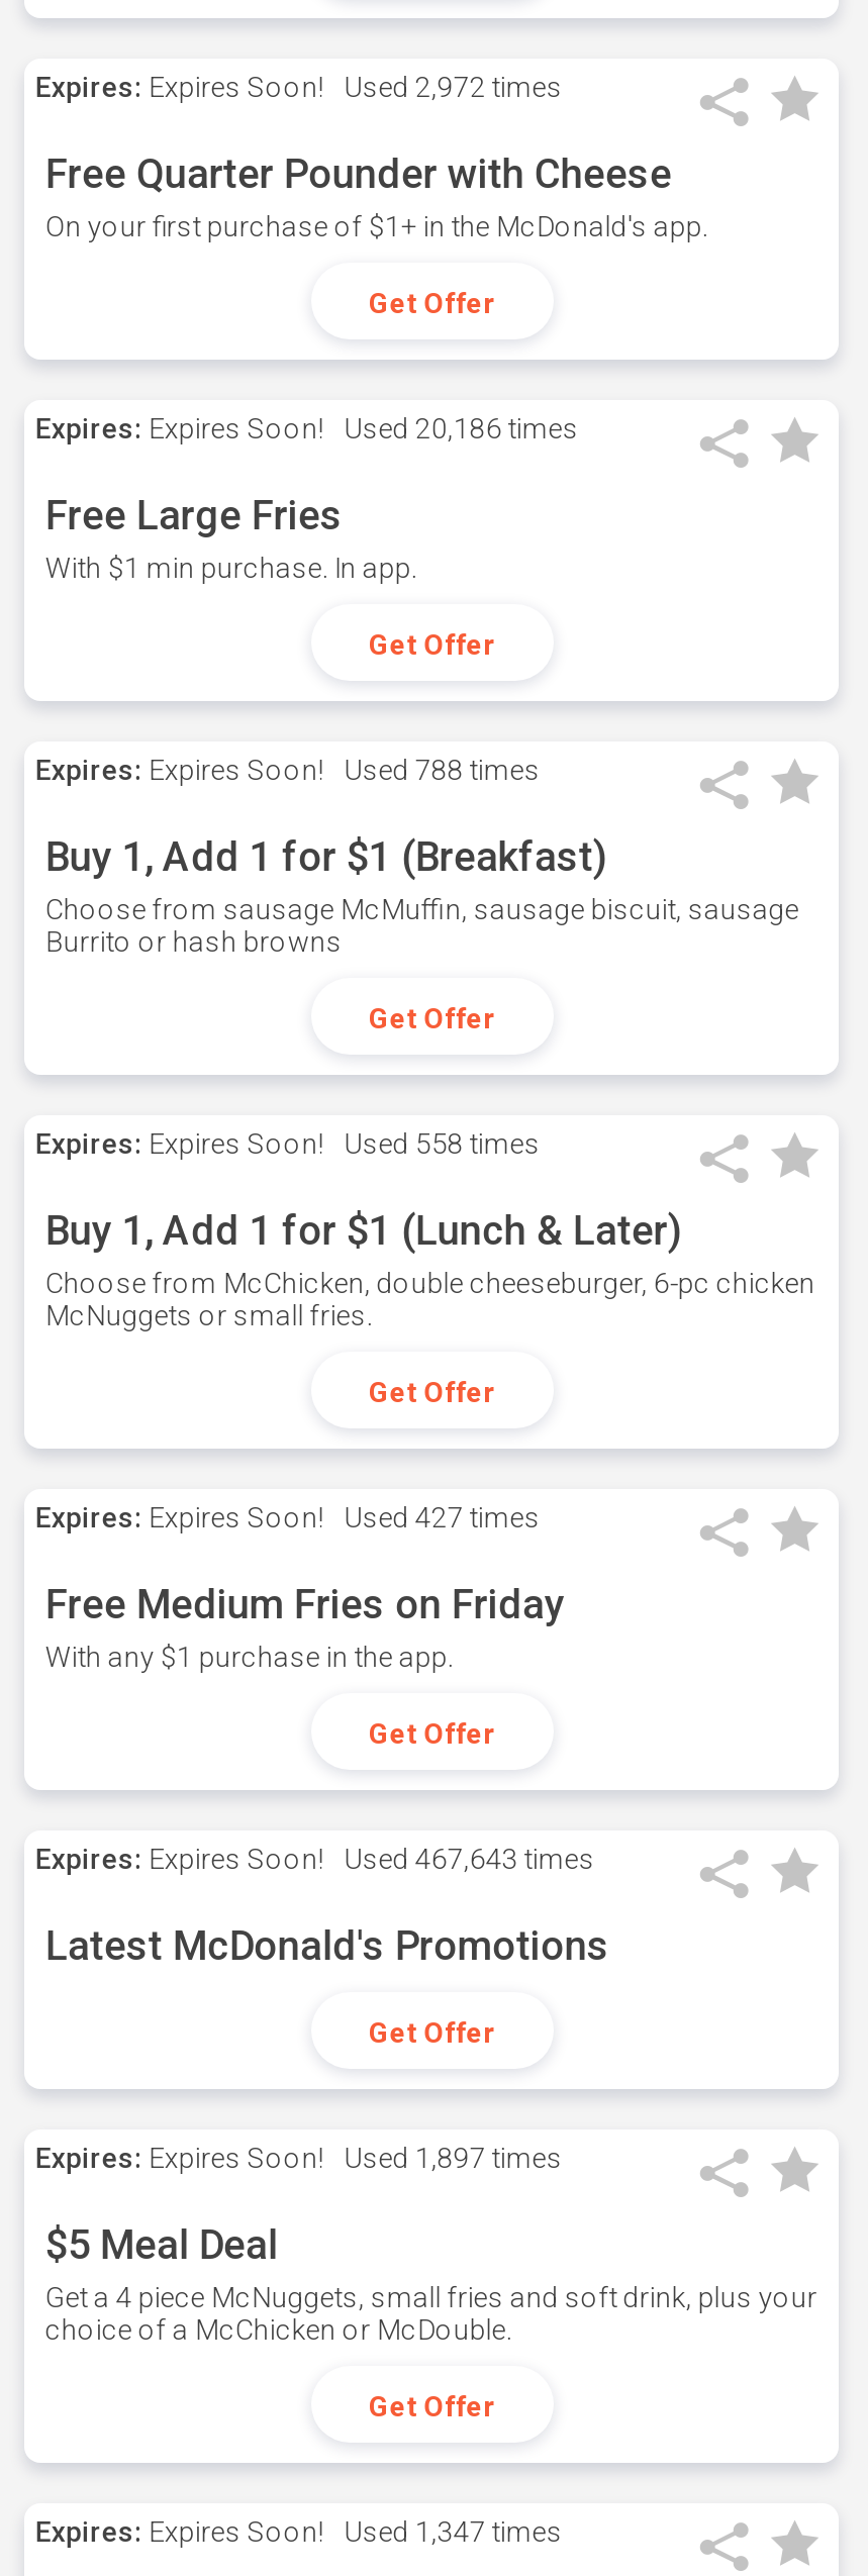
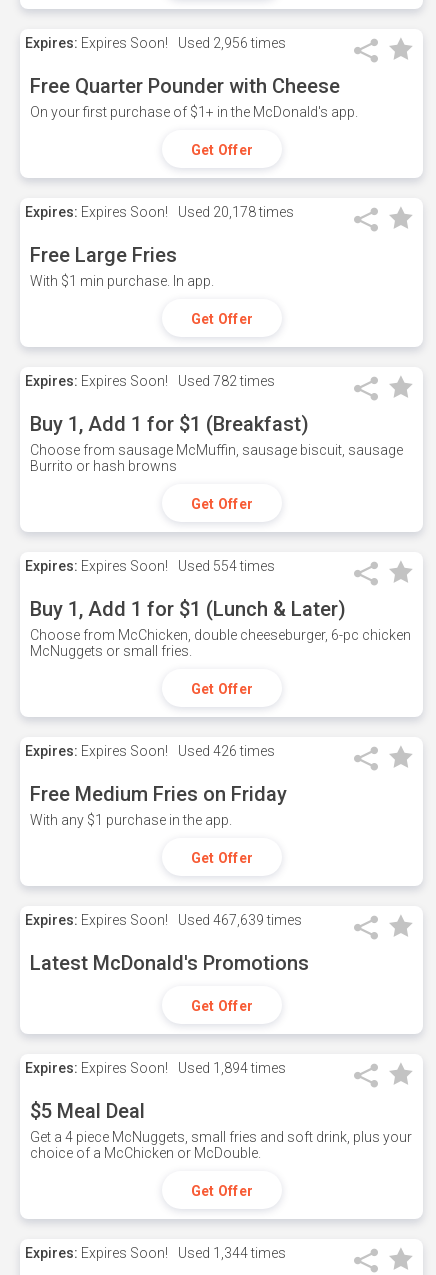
[35,71,563,103] Expires: Expires Soon! Used 2,972 times -> [25,35,286,51] Expires: Expires Soon! Used 2,956 times
[35,412,579,444] Expires: Expires Soon! Used 20,186 times -> [25,204,294,220] Expires: Expires Soon! Used 20,178 times
[35,754,540,786] Expires: Expires Soon! Used 788 times -> [25,373,275,389] Expires: Expires Soon! Used 782 times
[35,1127,540,1160] Expires: Expires Soon! Used 558 times -> [25,558,275,574] Expires: Expires Soon! Used 554 times
[35,1501,540,1533] Expires: Expires Soon! Used 427 times -> [25,743,275,759] Expires: Expires Soon! Used 426 times
[35,1843,595,1875] Expires: Expires Soon! Used 467,643 times -> [25,912,302,928] Expires: Expires Soon! Used 467,639 times
[35,2142,563,2174] Expires: Expires Soon! Used 1,897 times -> [25,1060,286,1076] Expires: Expires Soon! Used 1,894 times
[35,2515,563,2548] Expires: Expires Soon! Used 1,347 times -> [25,1245,286,1261] Expires: Expires Soon! Used 1,344 times

